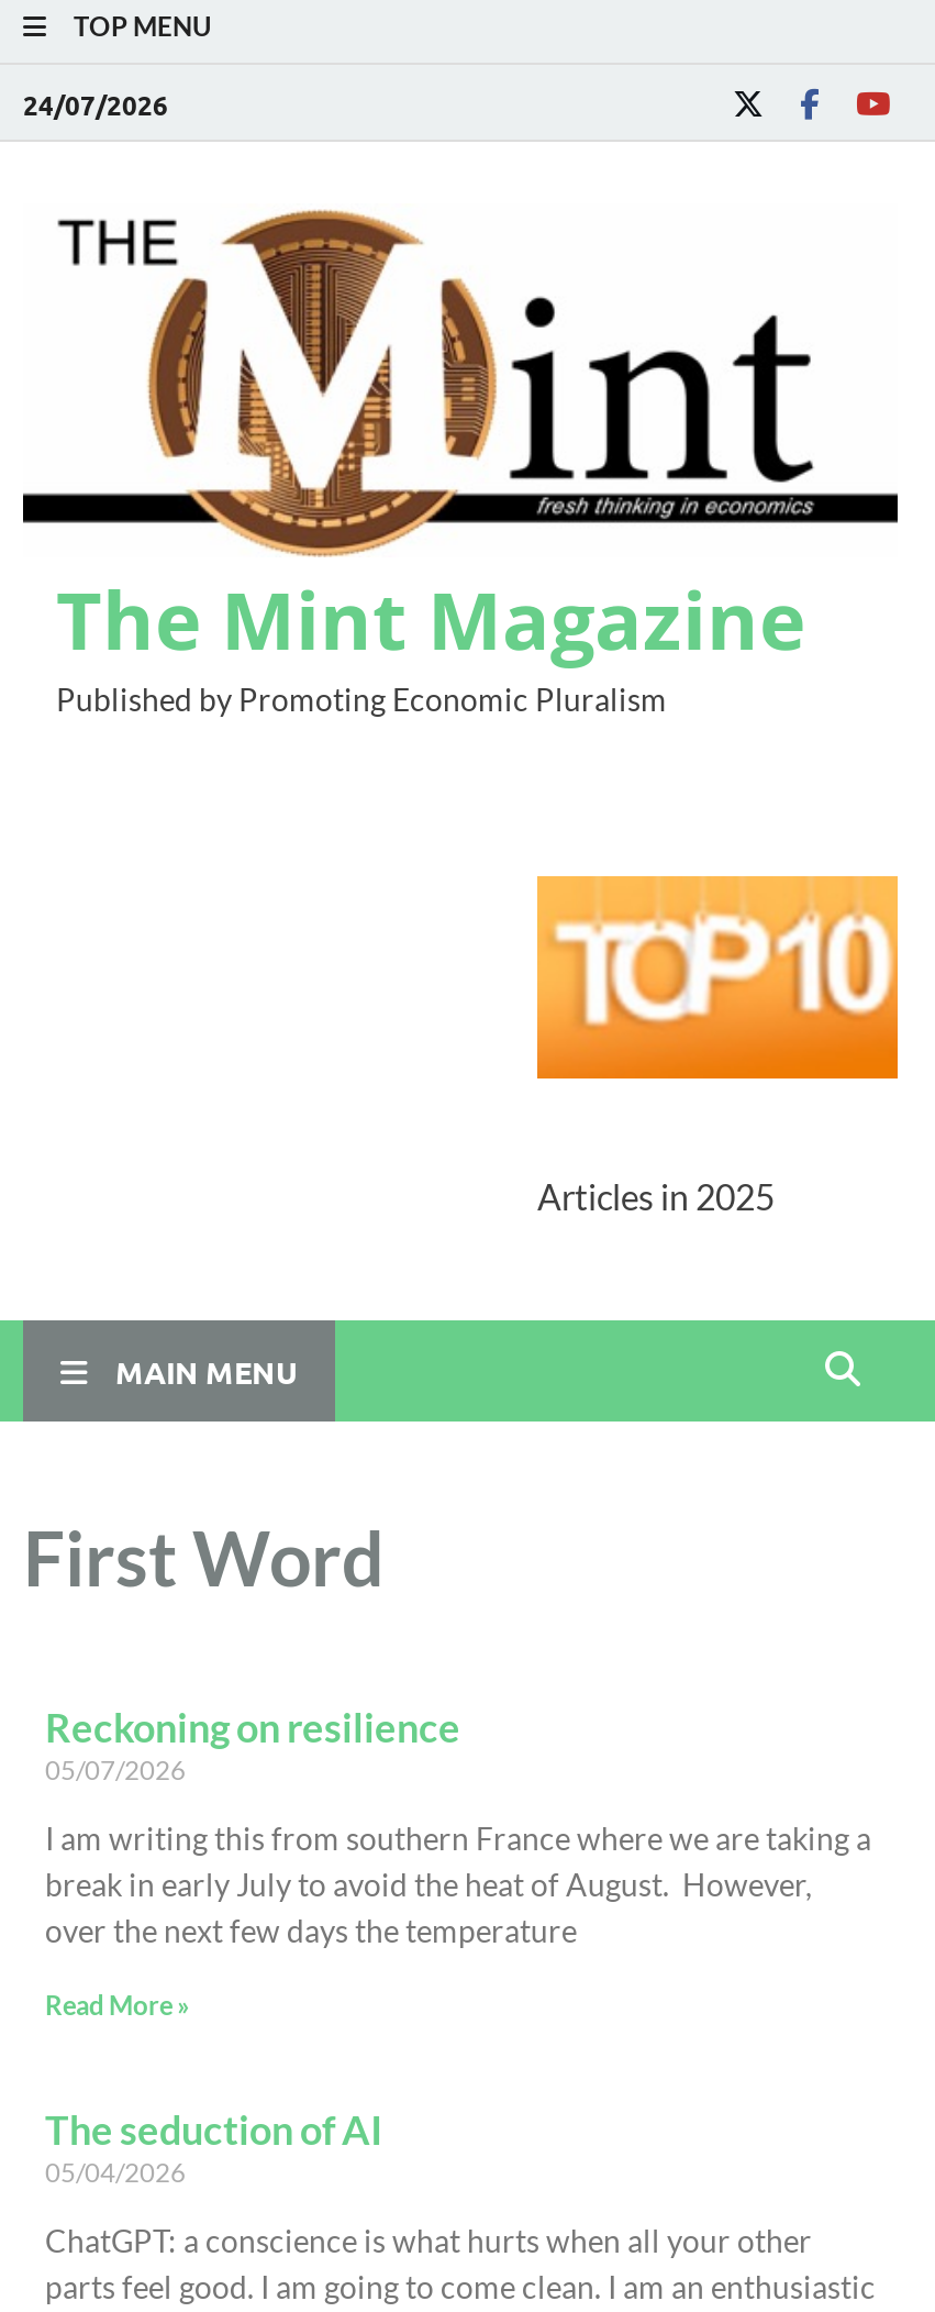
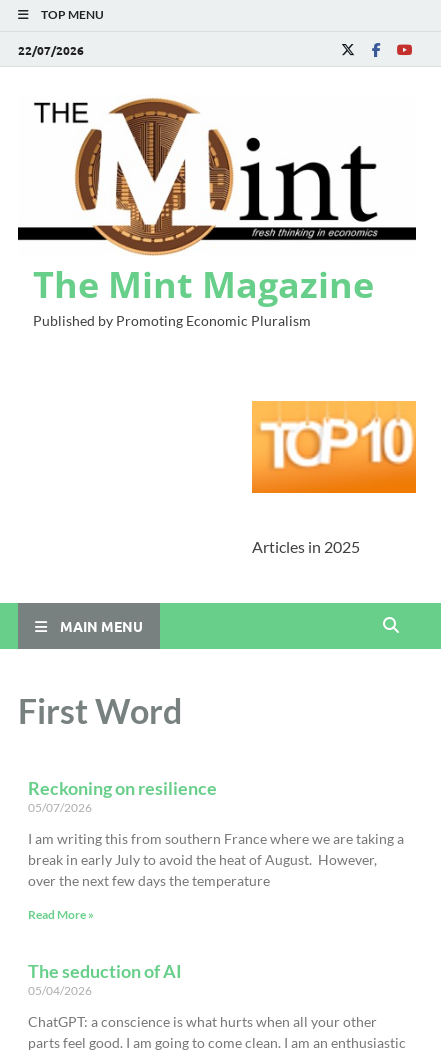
[23,86,168,121] 24/07/2026 -> [18,41,84,57] 22/07/2026

